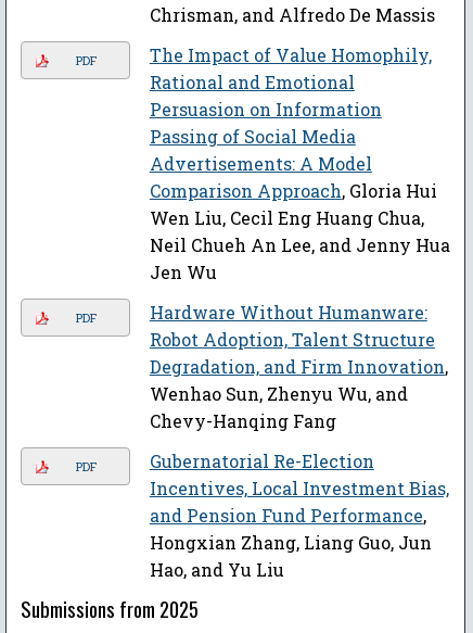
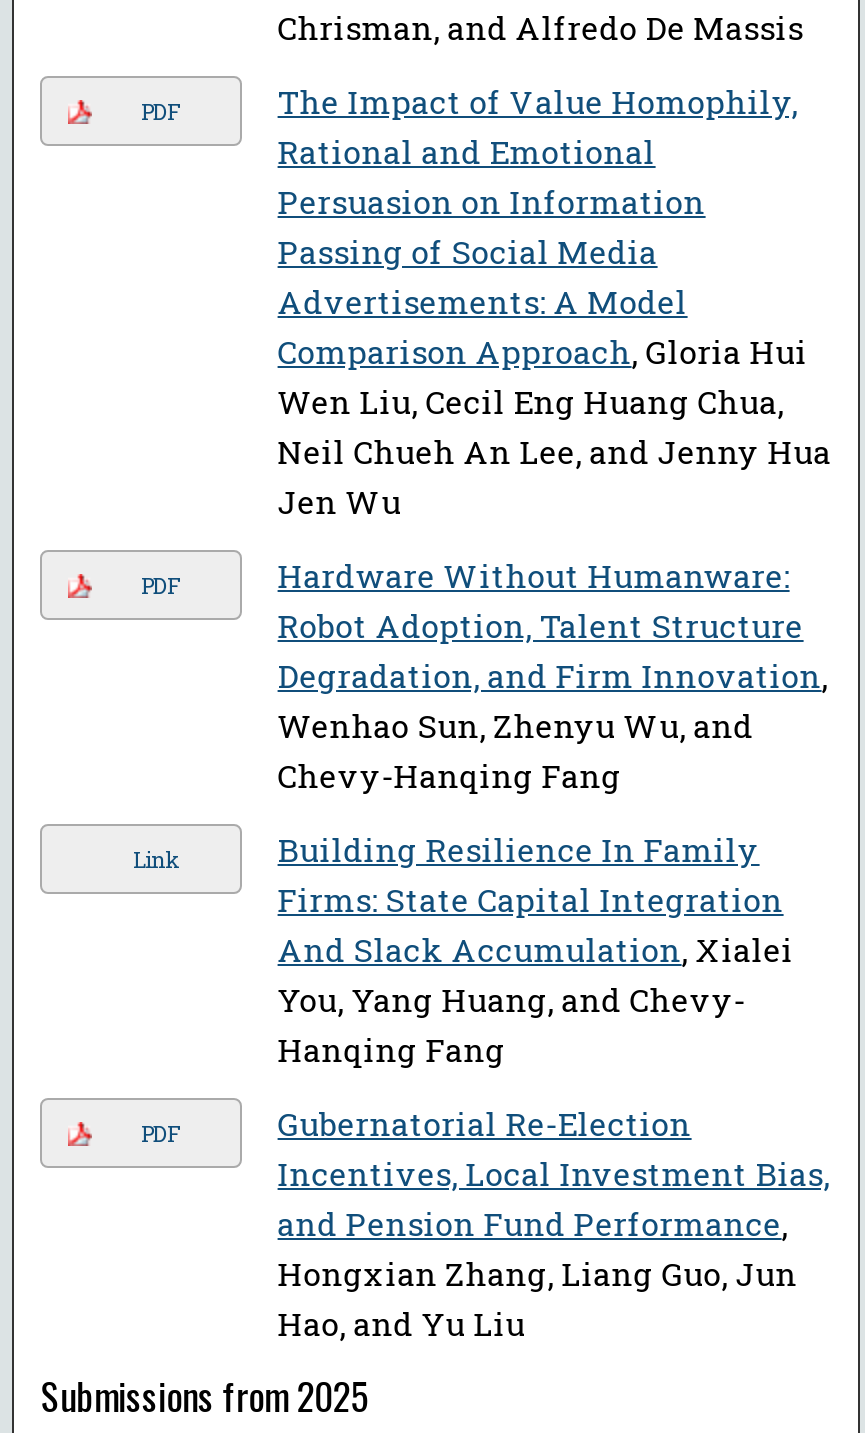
none -> [133,828,794,1070] Link | Building Resilience In Family | Firms: State Capital Integration | And Slack Accumulation, Xialei | You, Yang Huang, and Chevy- | Hanqing Fang

